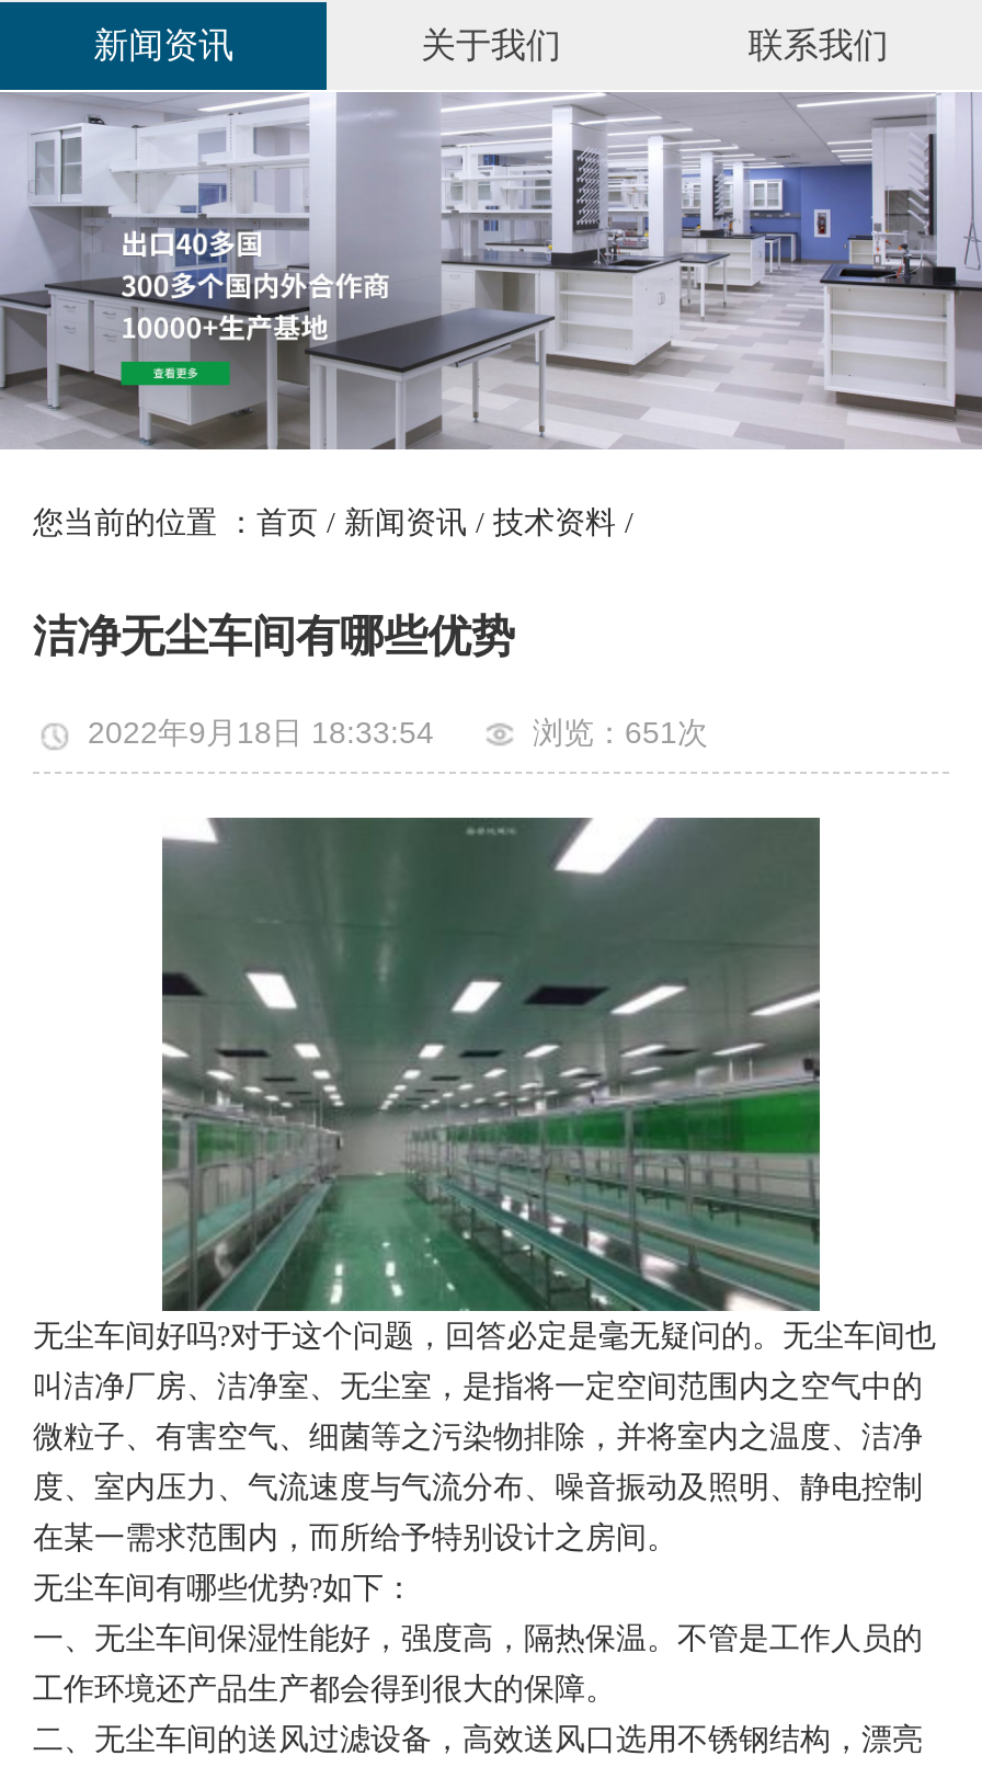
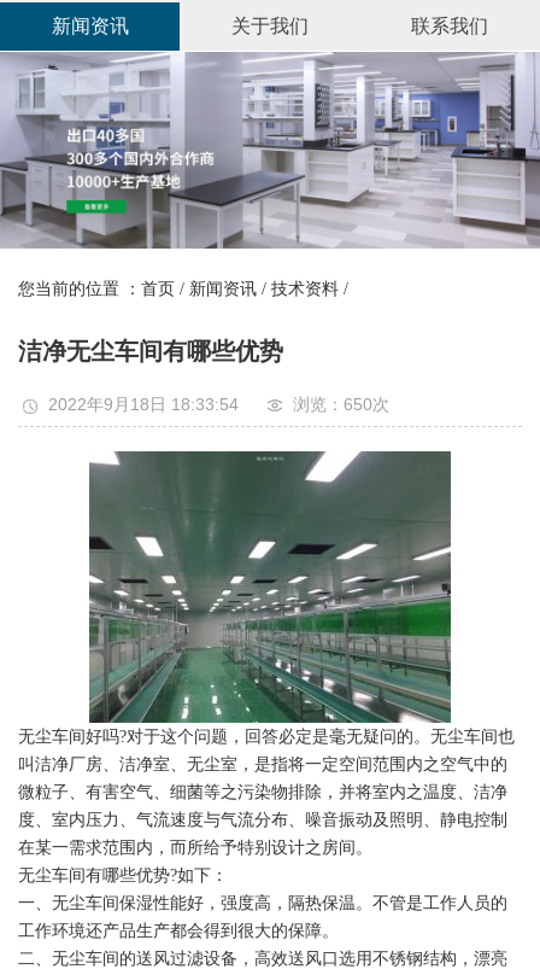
[533,715,708,750] 浏览：651次 -> [293,395,389,414] 浏览：650次

